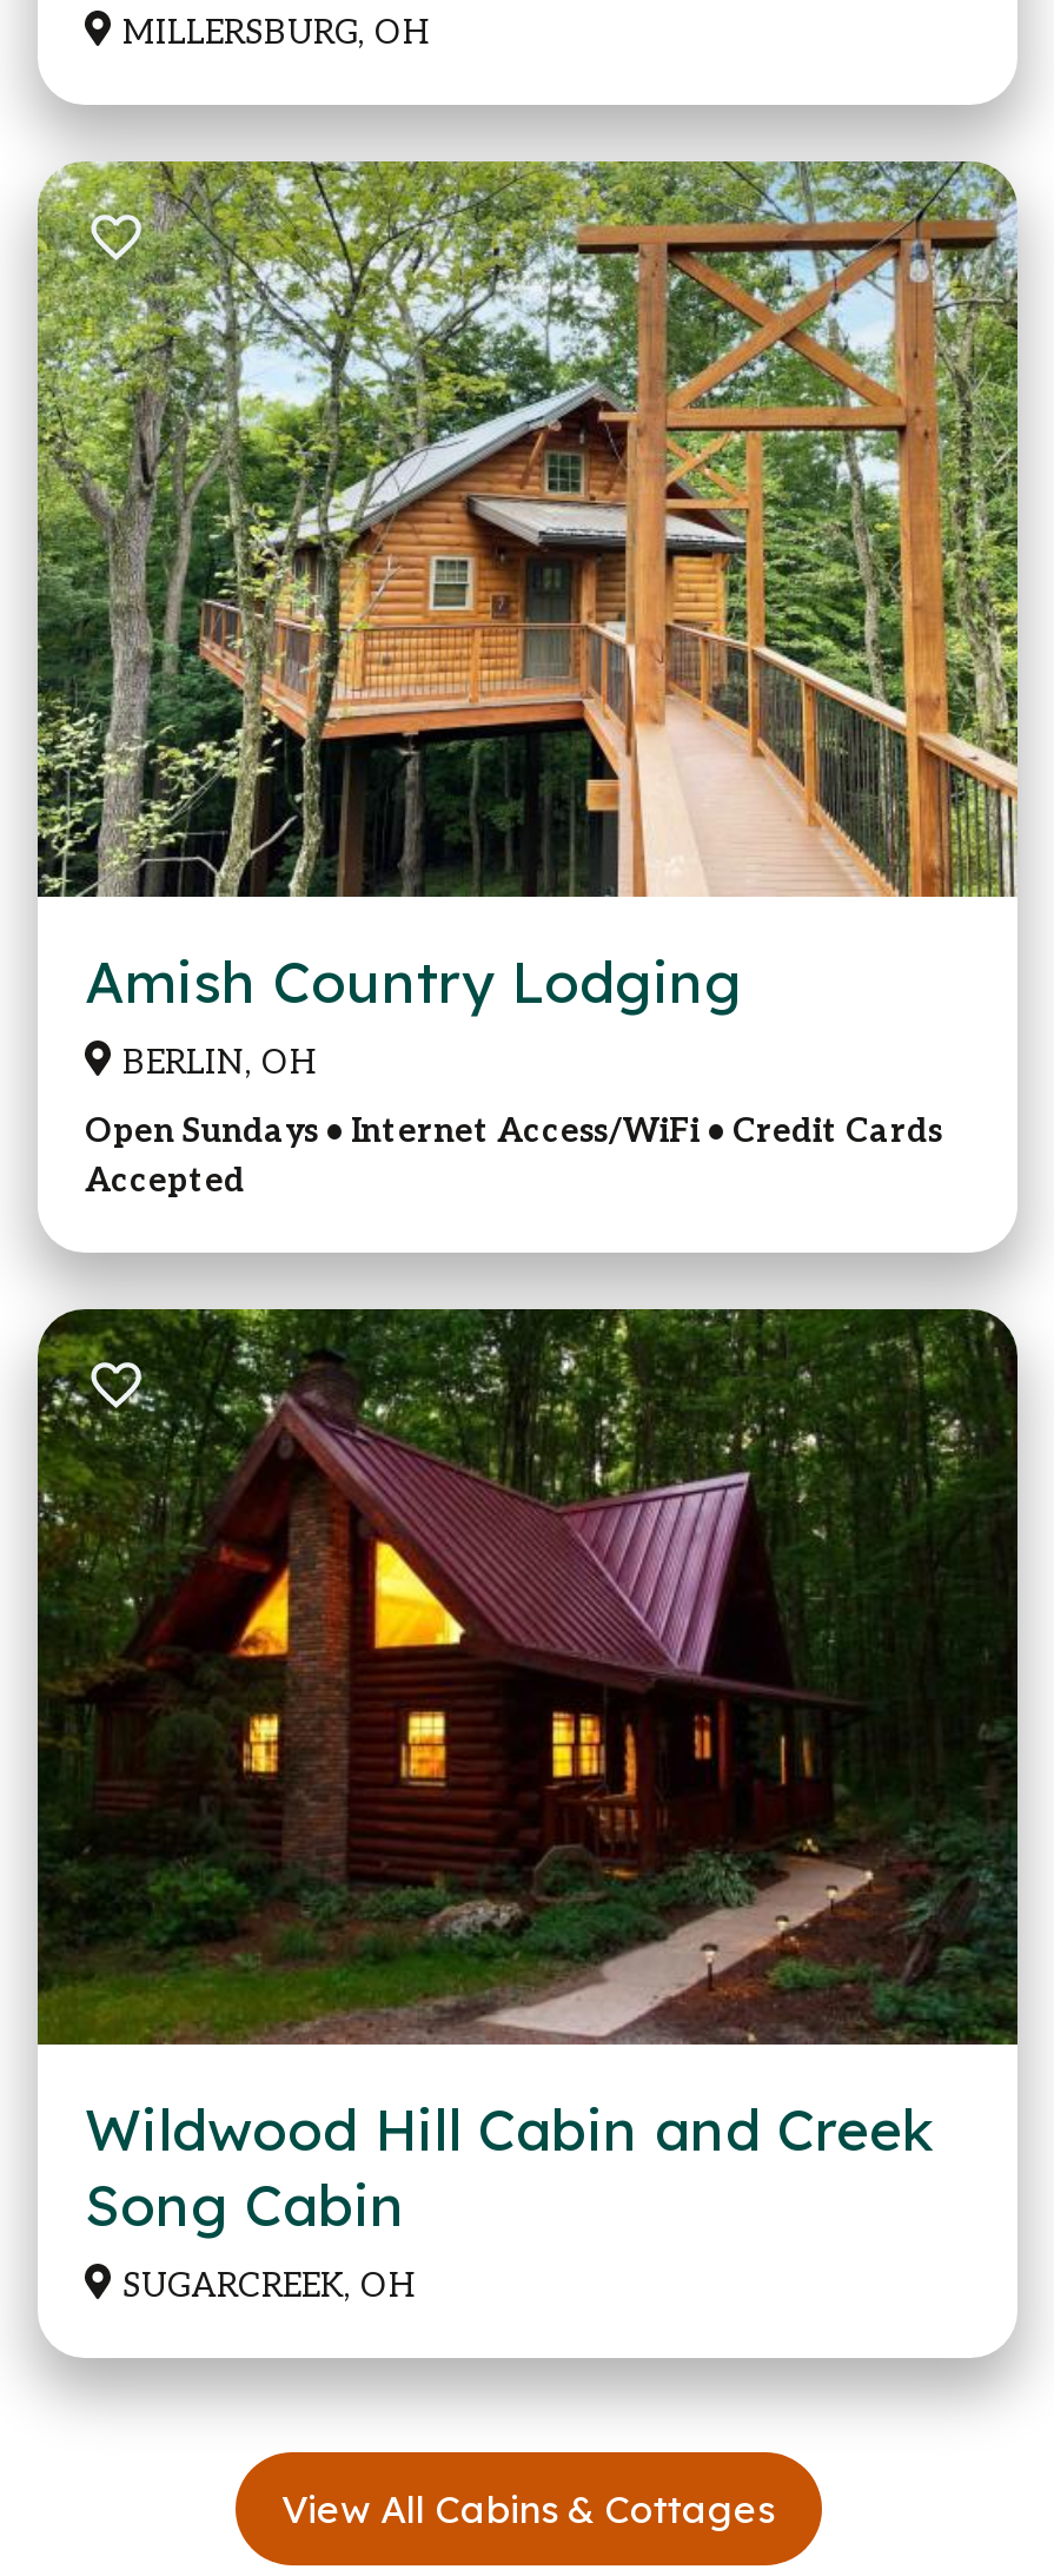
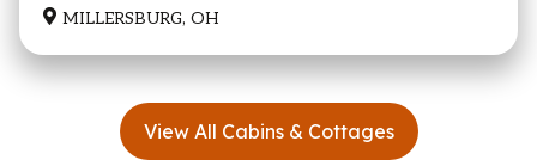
[35,159,1020,1201] [image] | Amish Country Lodging | BERLIN, OH | Open Sundays • Internet Access/WiFi • Credit Cards | Accepted -> none
[35,1231,1020,2306] [image] | Wildwood Hill Cabin and Creek | Song Cabin | SUGARCREEK, OH -> none

